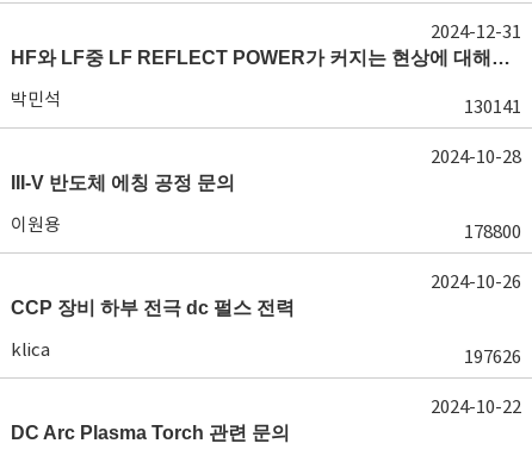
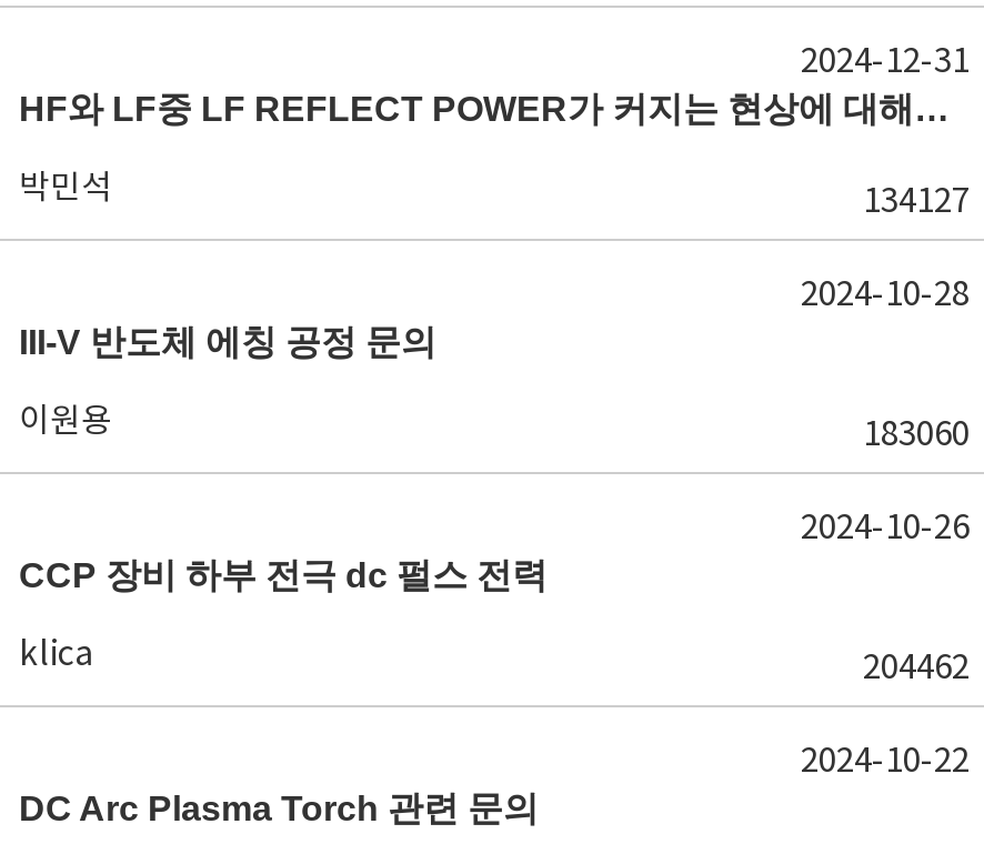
[464,95,521,118] 130141 -> [863,178,970,221] 134127
[464,220,521,243] 178800 -> [863,412,970,454] 183060
[464,345,521,368] 197626 -> [863,645,970,687] 204462

